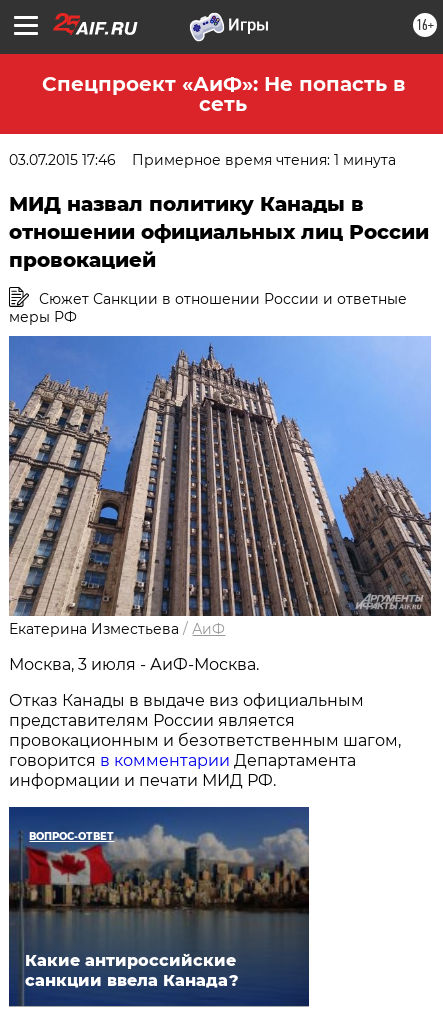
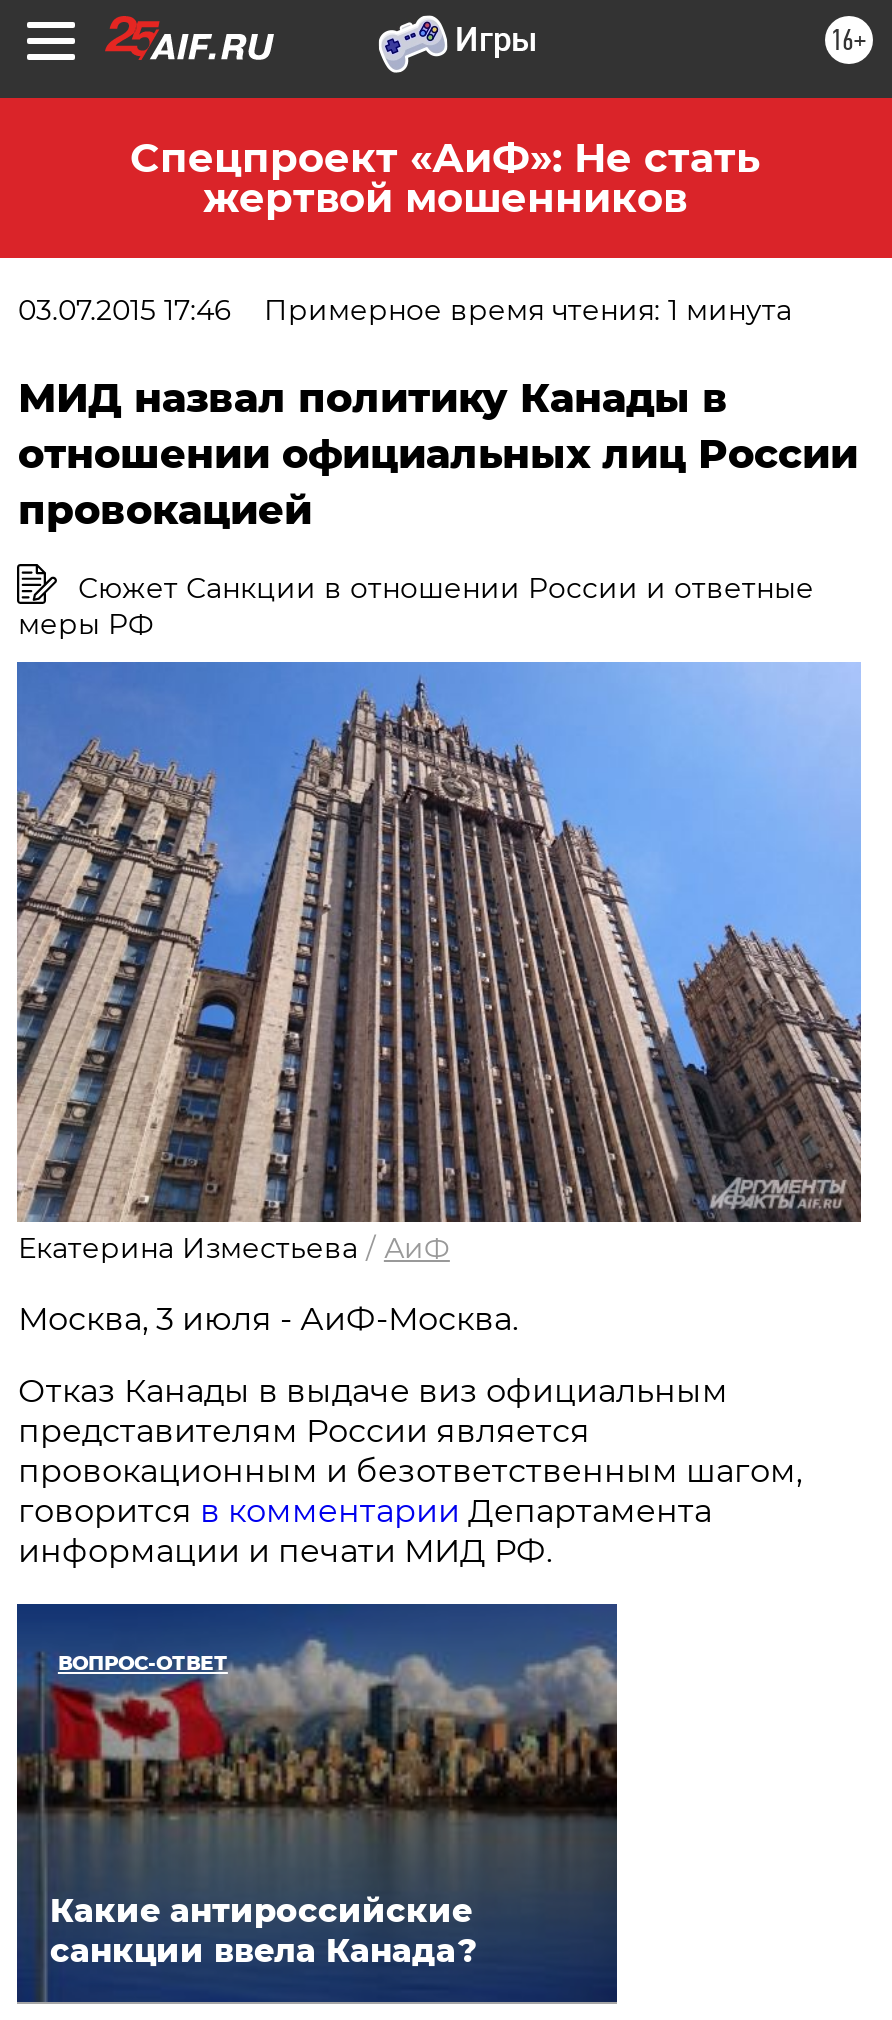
[41,72,404,116] Спецпроект «АиФ»: Не попасть в | сеть -> [130,134,760,222] Спецпроект «АиФ»: Не стать | жертвой мошенников

